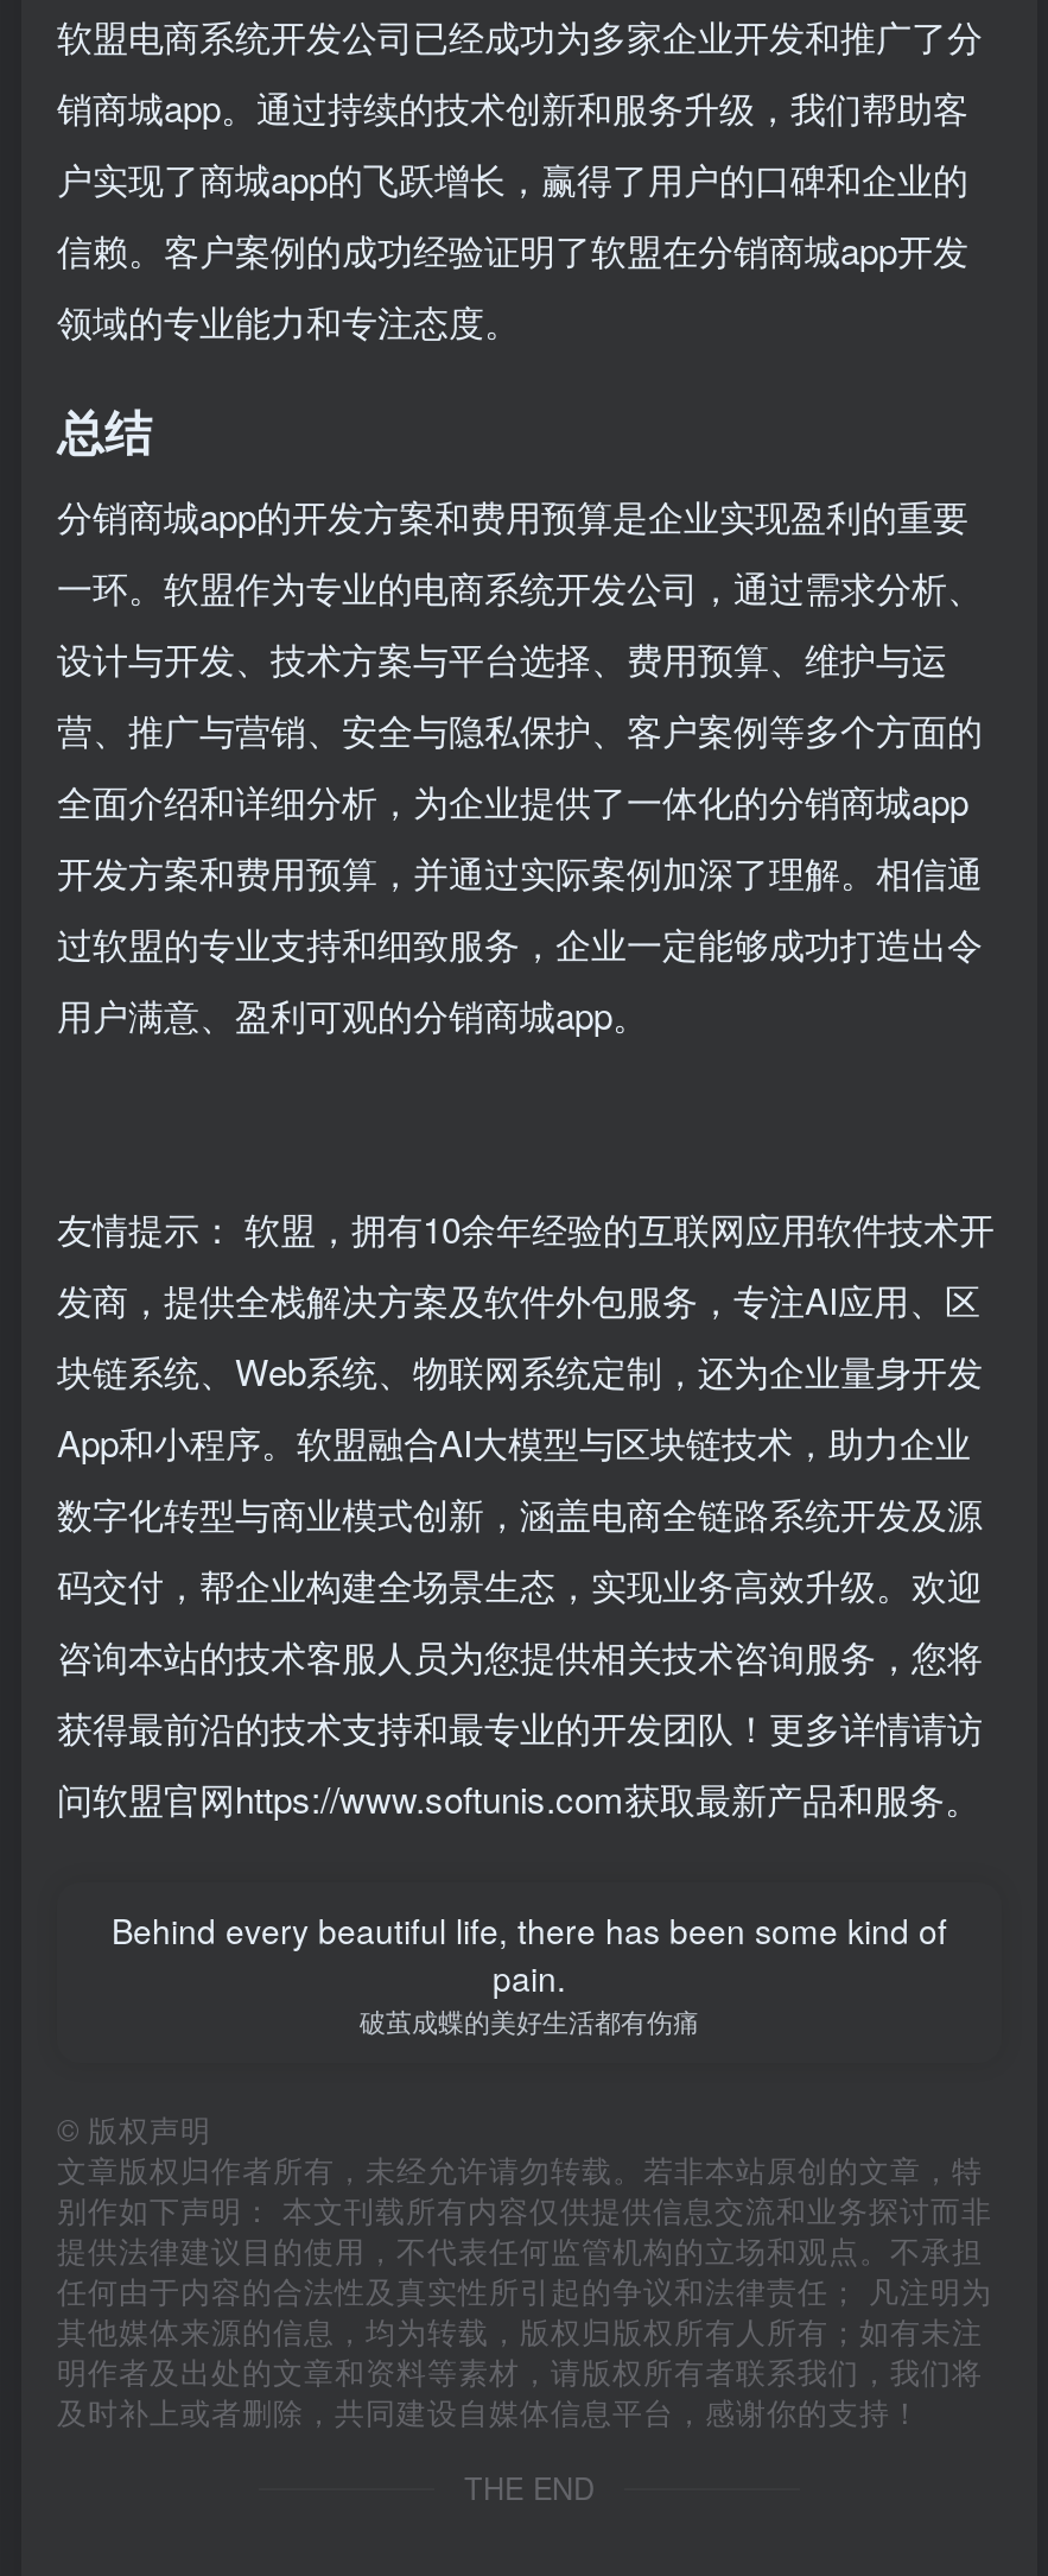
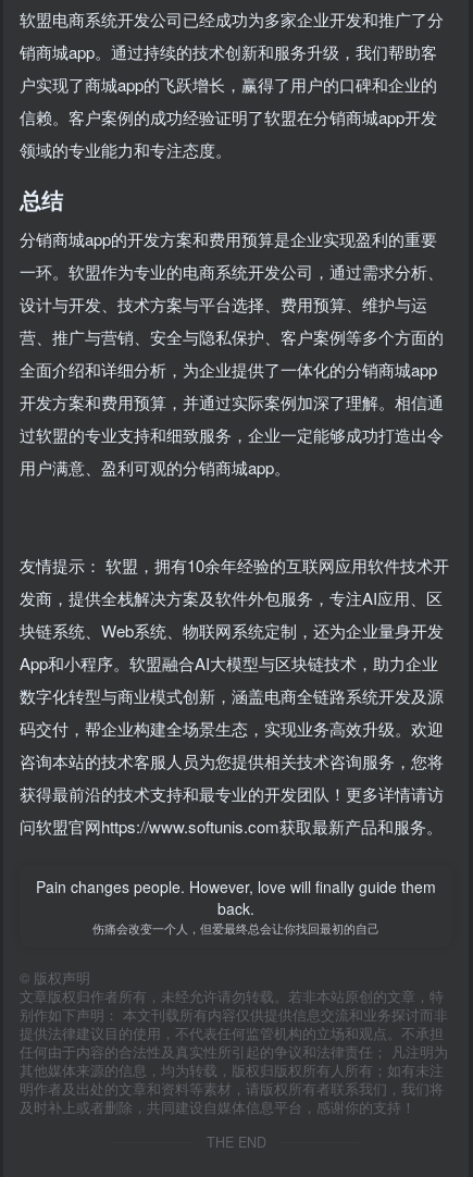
[112,1906,947,2039] Behind every beautiful life, there has been some kind of | pain. | 破茧成蝶的美好生活都有伤痛 -> [36,876,436,937] Pain changes people. However, love will finally guide them | back. | 伤痛会改变一个人，但爱最终总会让你找回最初的自己

